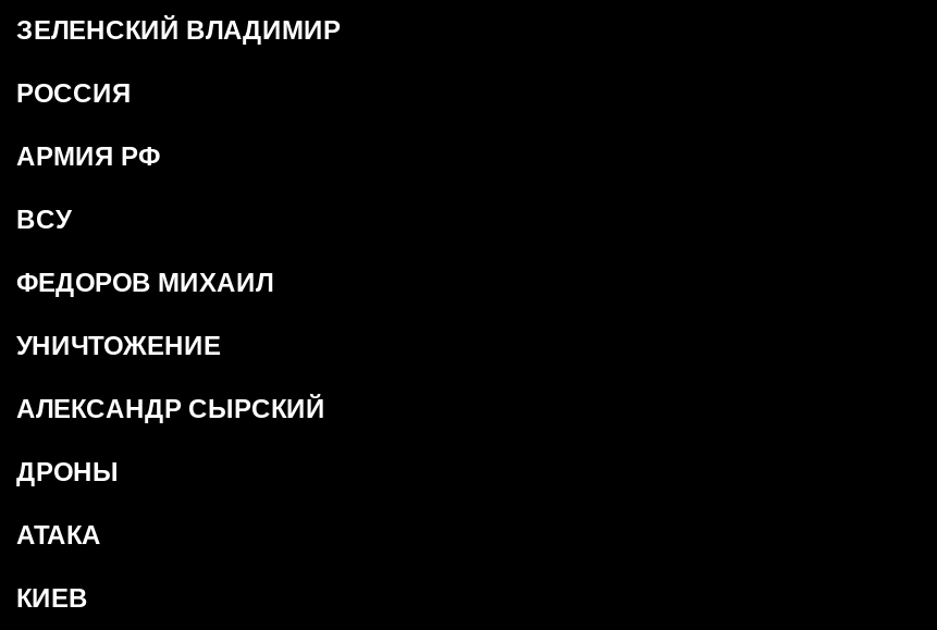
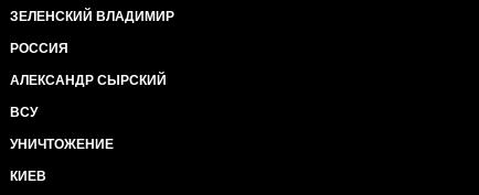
[16,142,273,361] АРМИЯ РФ | ВСУ | ФЕДОРОВ МИХАИЛ | УНИЧТОЖЕНИЕ -> none
[16,457,119,488] ДРОНЫ -> [10,105,38,120] ВСУ
[16,520,101,551] АТАКА -> [10,137,114,152] УНИЧТОЖЕНИЕ

